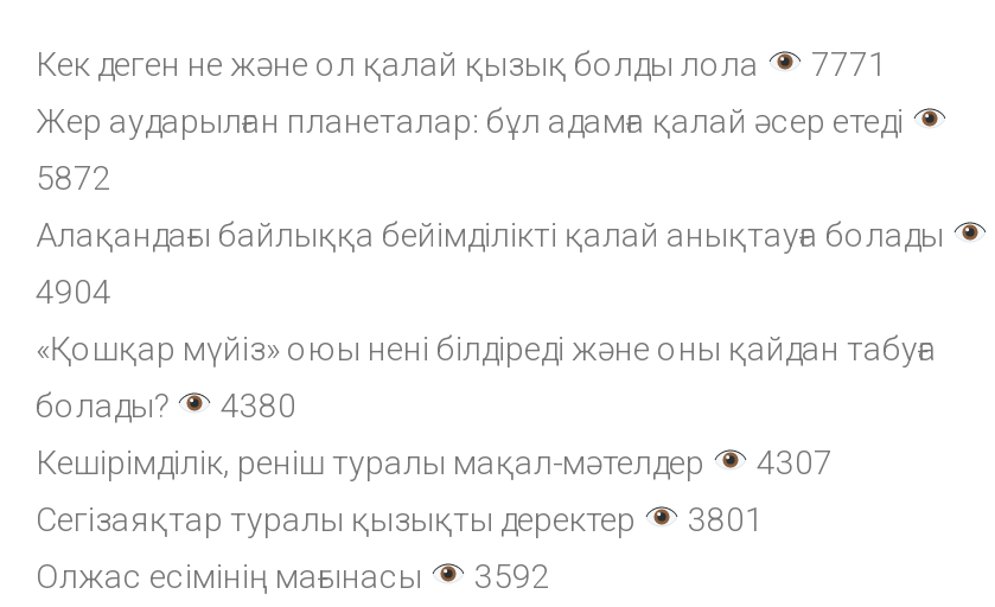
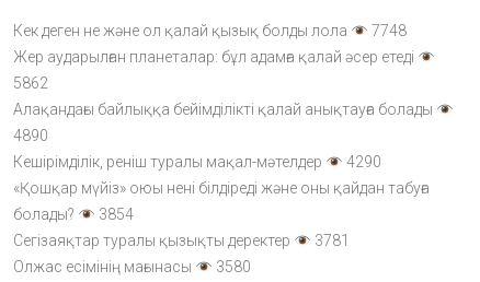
[36,44,887,82] Кек деген не және ол қалай қызық болды лола 7771 -> [13,22,406,40] Кек деген не және ол қалай қызық болды лола 7748
[36,158,111,196] 5872 -> [13,75,48,92] 5862
[36,272,111,310] 4904 -> [13,127,381,171] 4890 | 4290
moved [36,329,937,424] -> [13,179,430,223]: «Қошқар мүйіз» оюы нені білдіреді және оны қайдан табуға | болады?
[213,386,832,481] 4380 | 4307 -> [95,206,134,223] 3854
moved [36,443,704,481] -> [13,153,322,171]: Кешірімділік, реніш туралы мақал-мәтелдер
[36,500,764,538] Сегізаяқтар туралы қызықты деректер 3801 -> [13,232,349,249] Сегізаяқтар туралы қызықты деректер 3781
[36,556,550,594] Олжас есімінің мағынасы 3592 -> [13,258,251,276] Олжас есімінің мағынасы 3580

